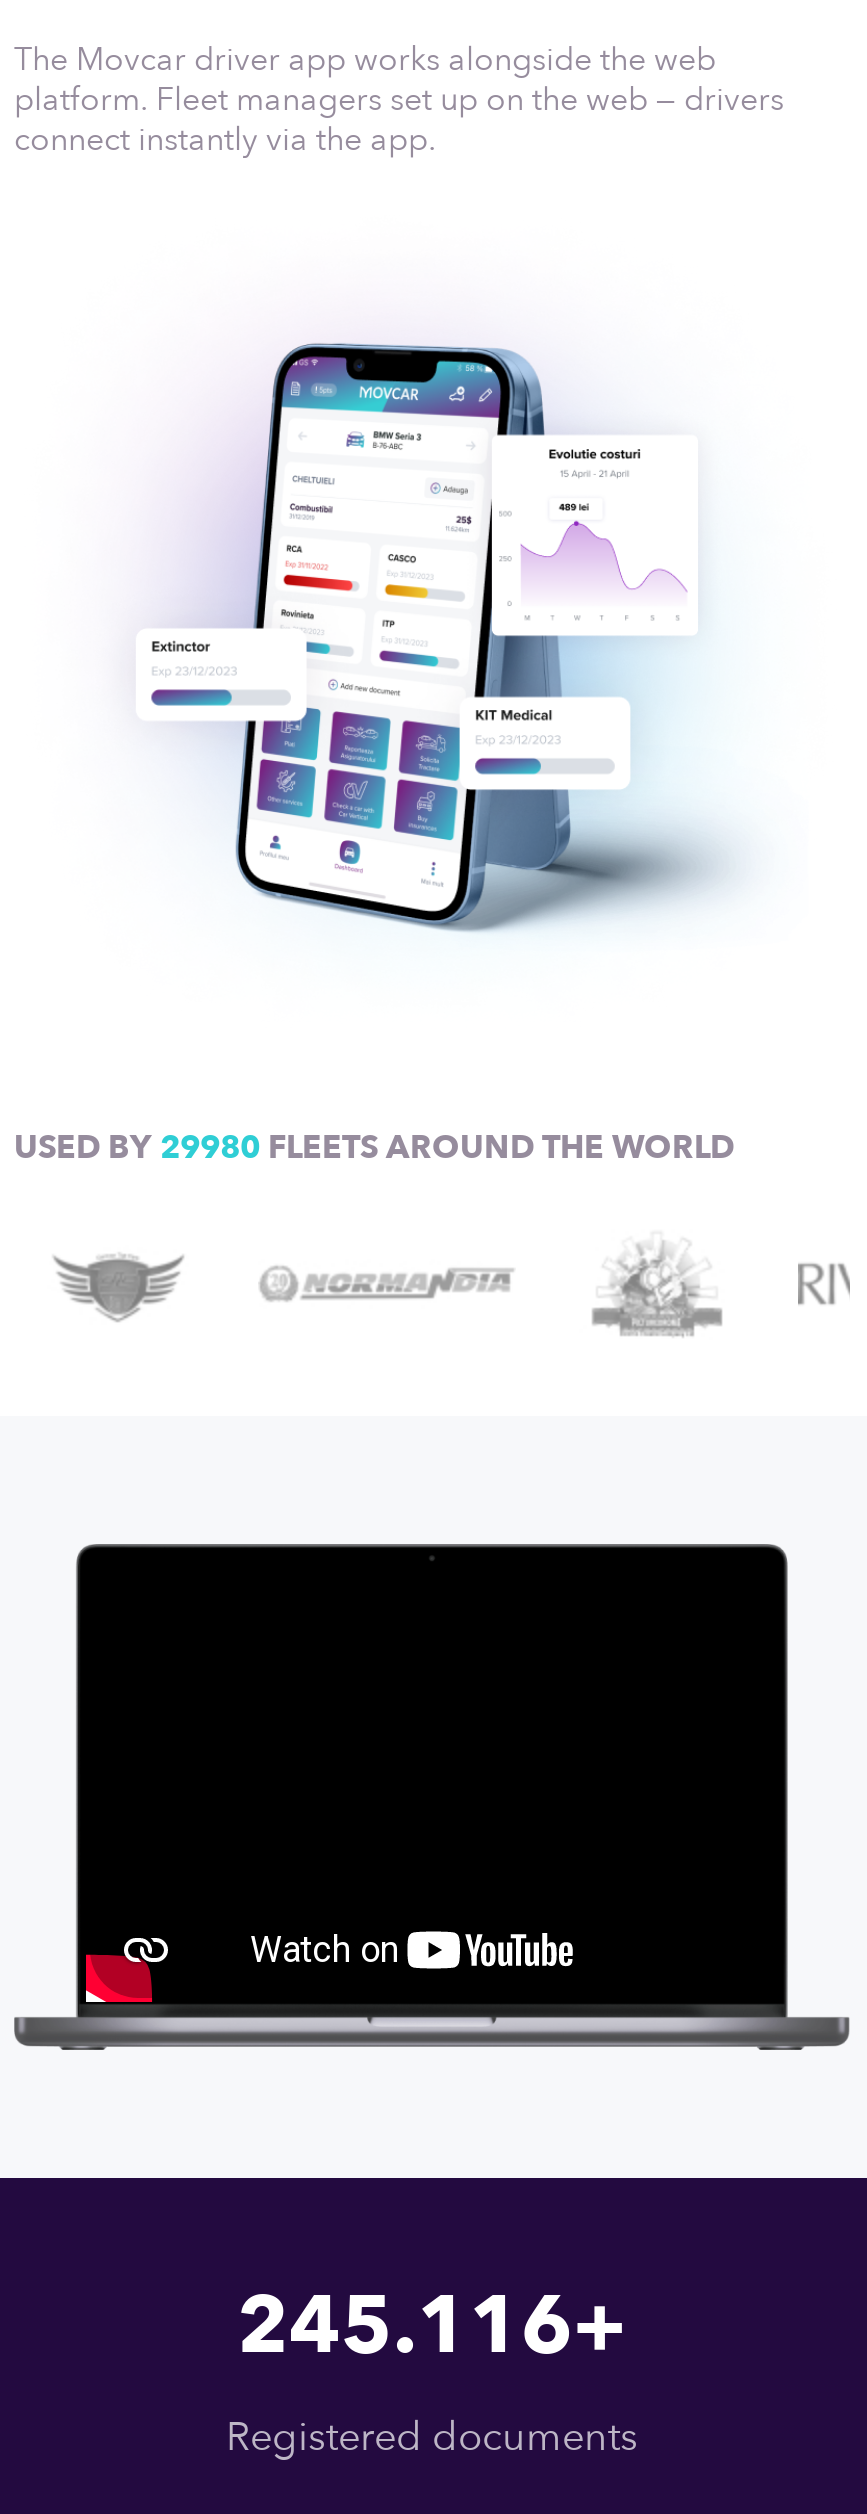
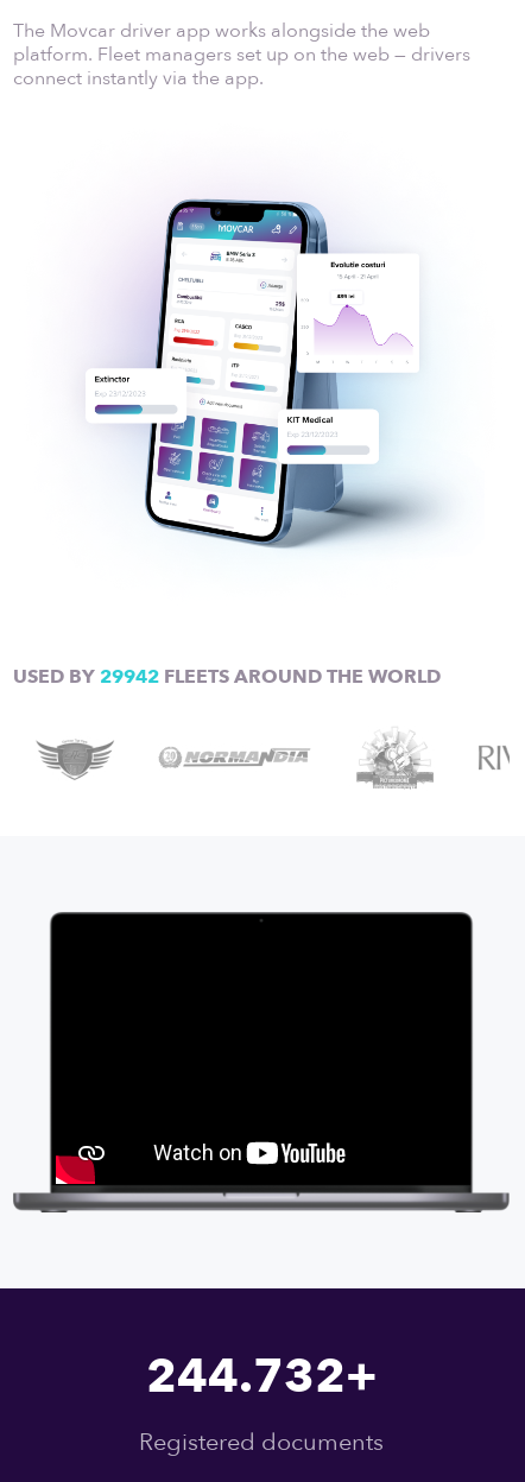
[14,1121,734,1175] USED BY 29980 FLEETS AROUND THE WORLD -> [13,661,441,693] USED BY 29942 FLEETS AROUND THE WORLD
[237,2254,627,2390] 245.116+ -> [146,1334,377,1414] 244.732+

